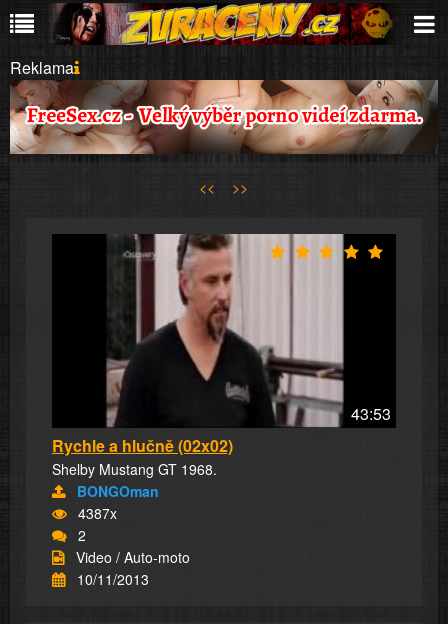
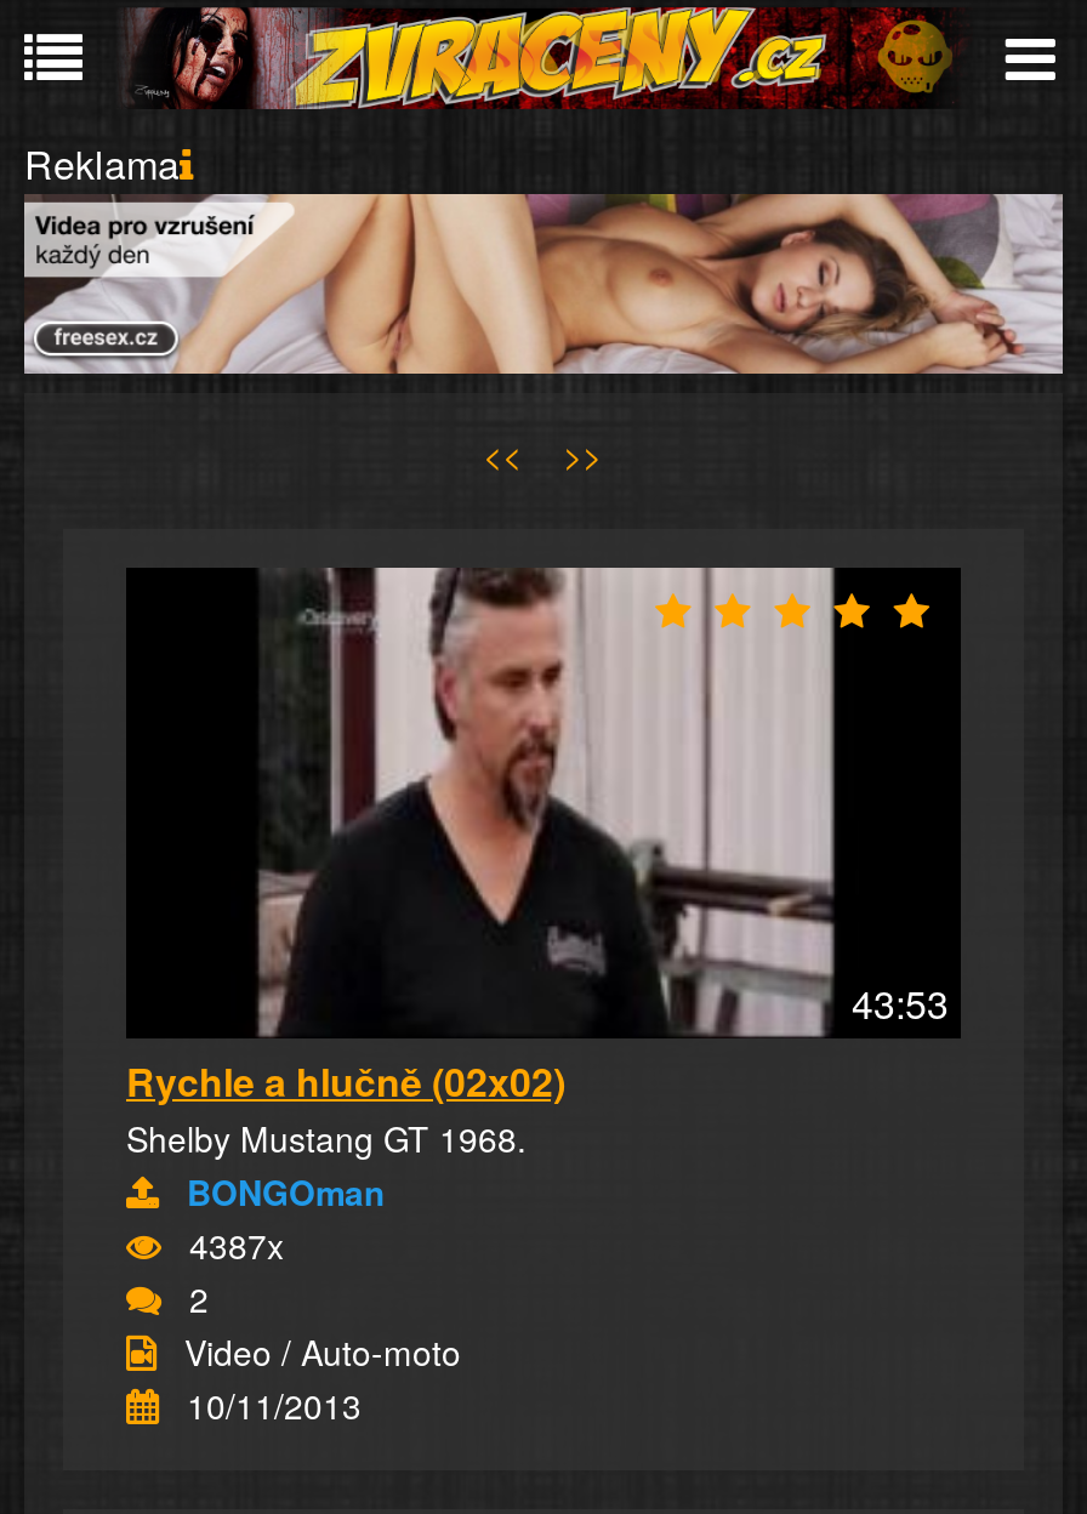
[9,79,438,154] [image] -> [22,192,1065,376] [image]

